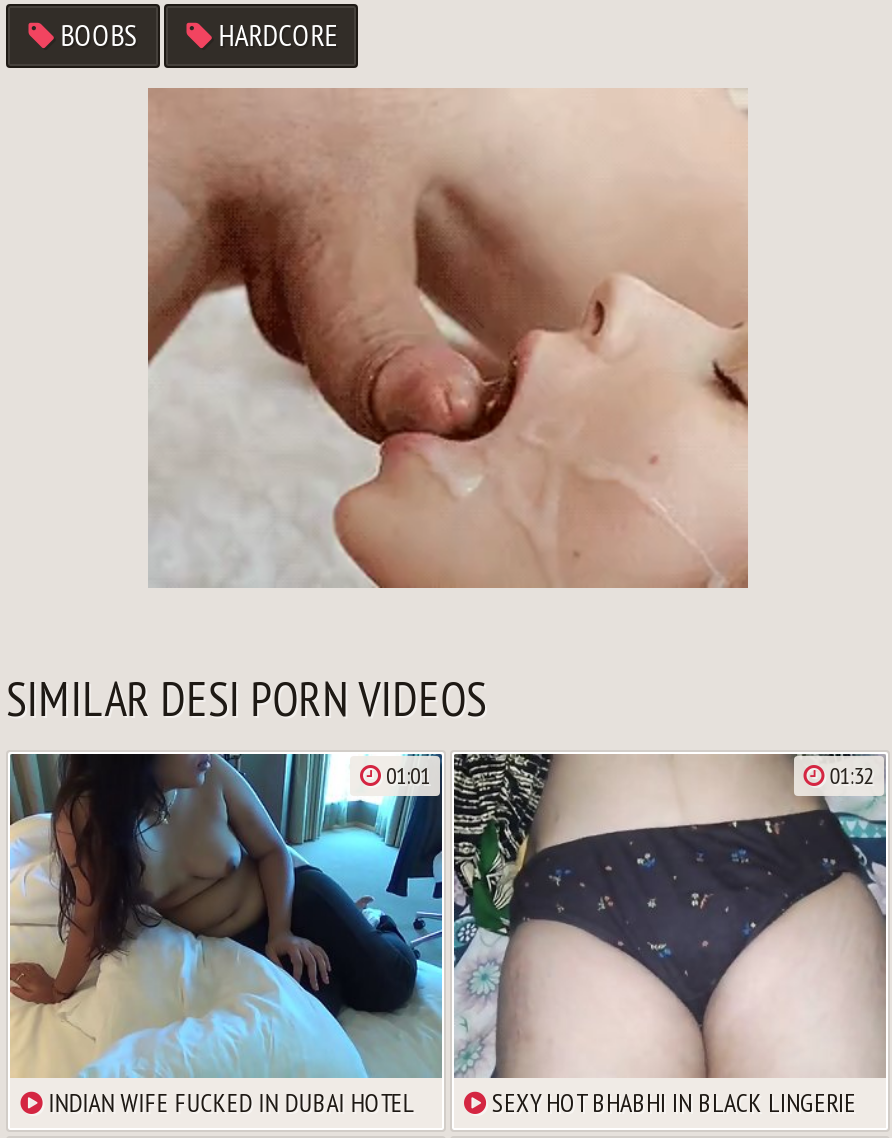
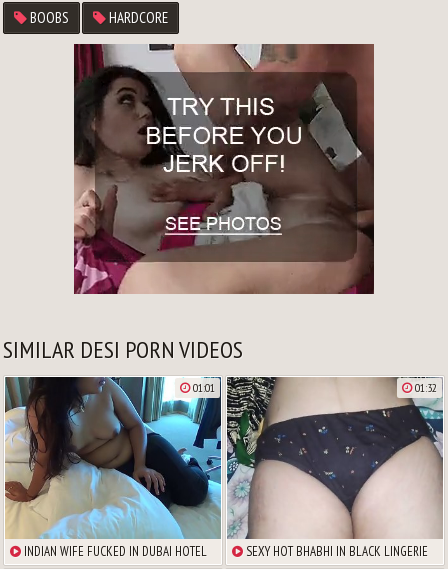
[146,88,748,588] [image] -> [73,43,375,295] [image]

